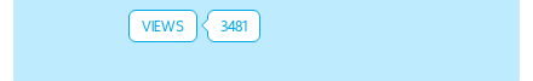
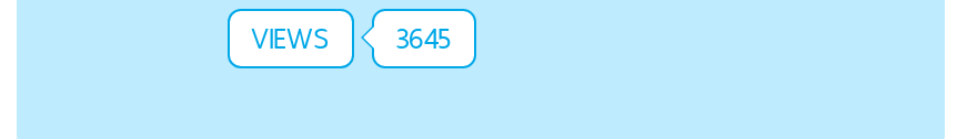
[141,11,247,38] VIEWS 3481 -> [251,12,451,61] VIEWS 3645

